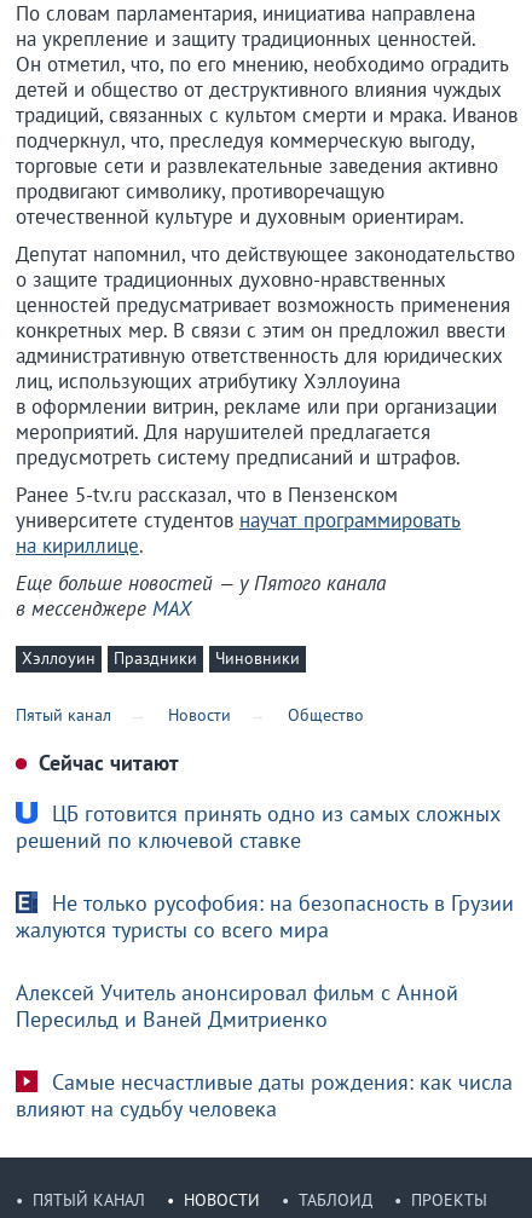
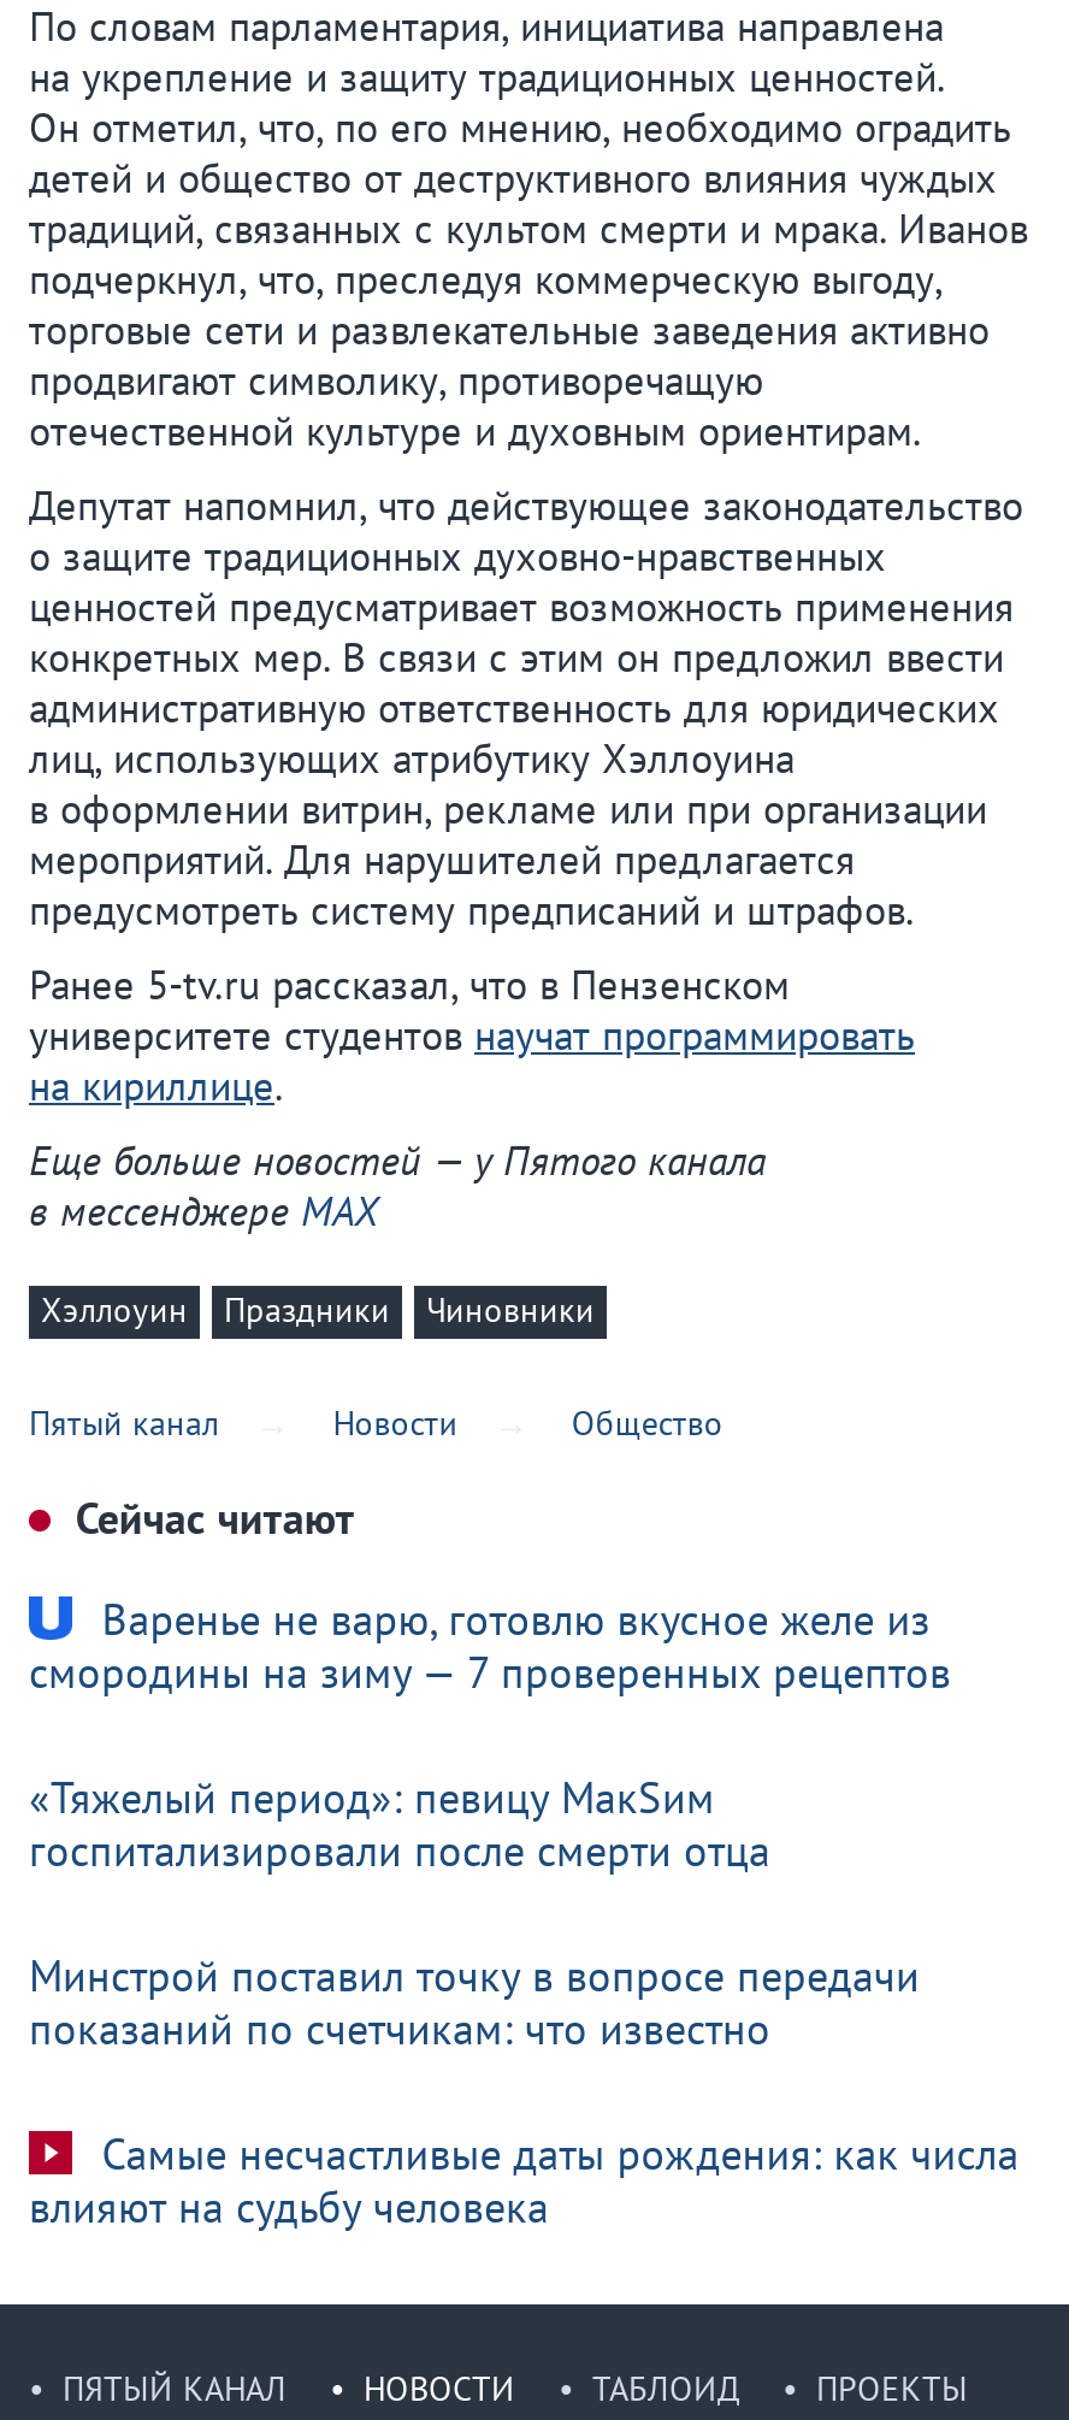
[16,799,501,854] ЦБ готовится принять одно из самых сложных | решений по ключевой ставке -> [29,1591,951,1700] Варенье не варю, готовлю вкусное желе из | смородины на зиму — 7 проверенных рецептов
[16,889,514,943] Не только русофобия: на безопасность в Грузии | жалуются туристы со всего мира -> [29,1769,770,1878] «Тяжелый период»: певицу МакSим | госпитализировали после смерти отца
[16,978,458,1033] Алексей Учитель анонсировал фильм с Анной | Пересильд и Ваней Дмитриенко -> [29,1948,920,2056] Минстрой поставил точку в вопросе передачи | показаний по счетчикам: что известно

